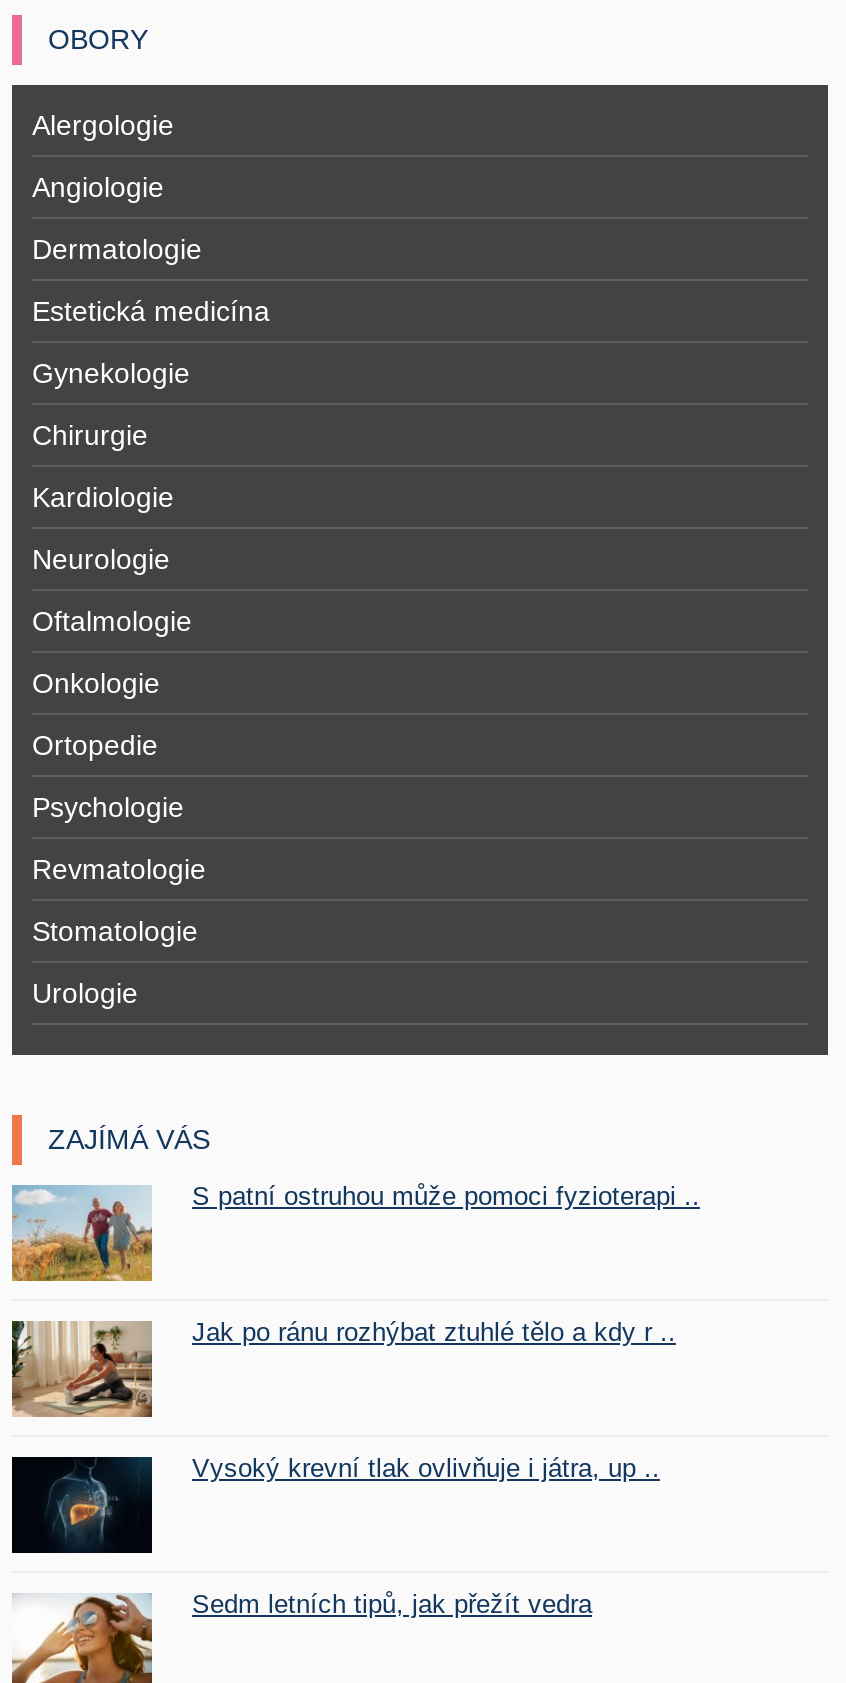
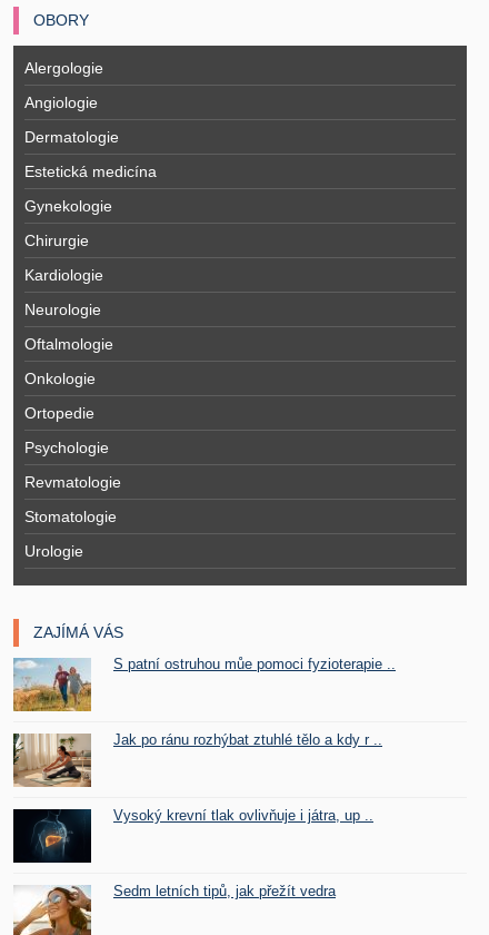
[192,1180,700,1210] S patní ostruhou může pomoci fyzioterapi .. -> [113,655,396,672] S patní ostruhou můe pomoci fyzioterapie ..

